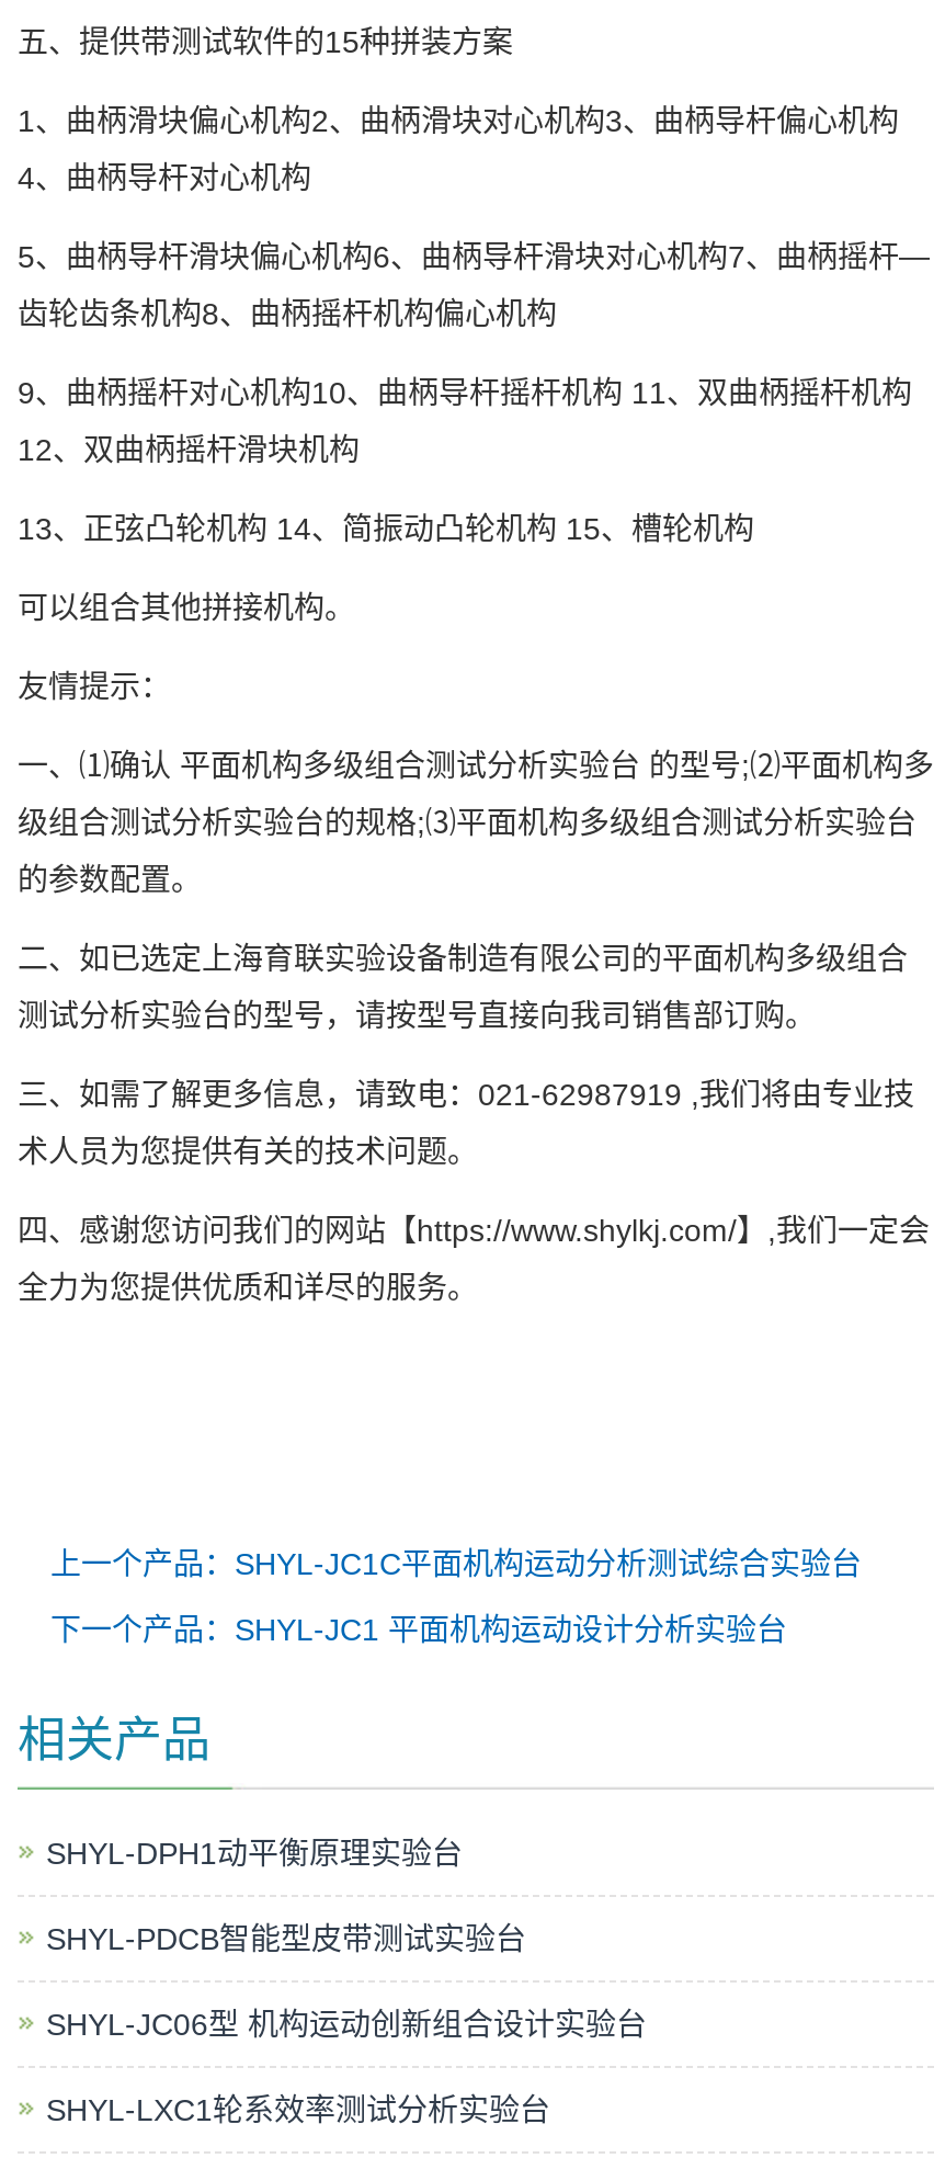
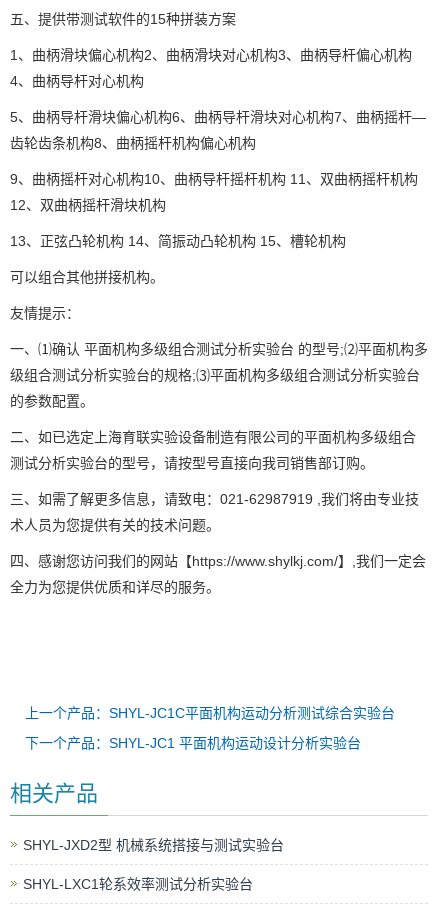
[46,1835,647,2041] SHYL-DPH1动平衡原理实验台 | SHYL-PDCB智能型皮带测试实验台 | SHYL-JC06型 机构运动创新组合设计实验台 -> [23,836,284,852] SHYL-JXD2型 机械系统搭接与测试实验台

